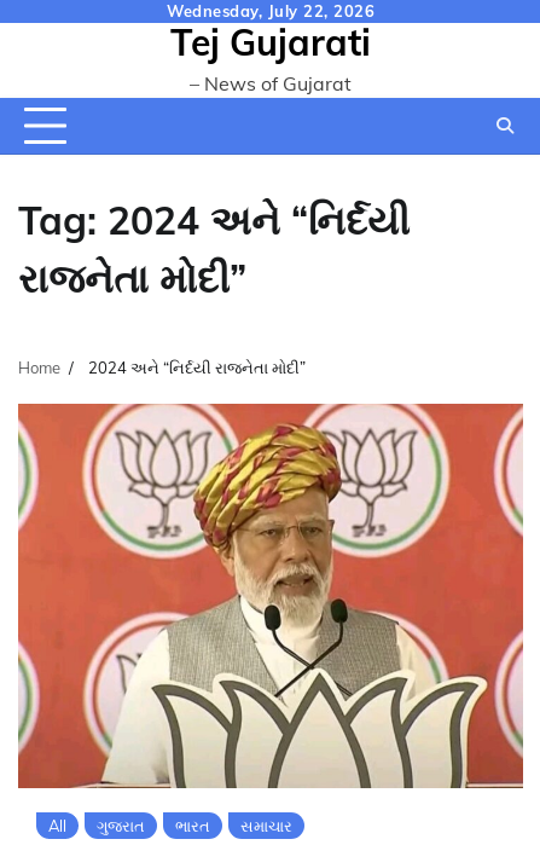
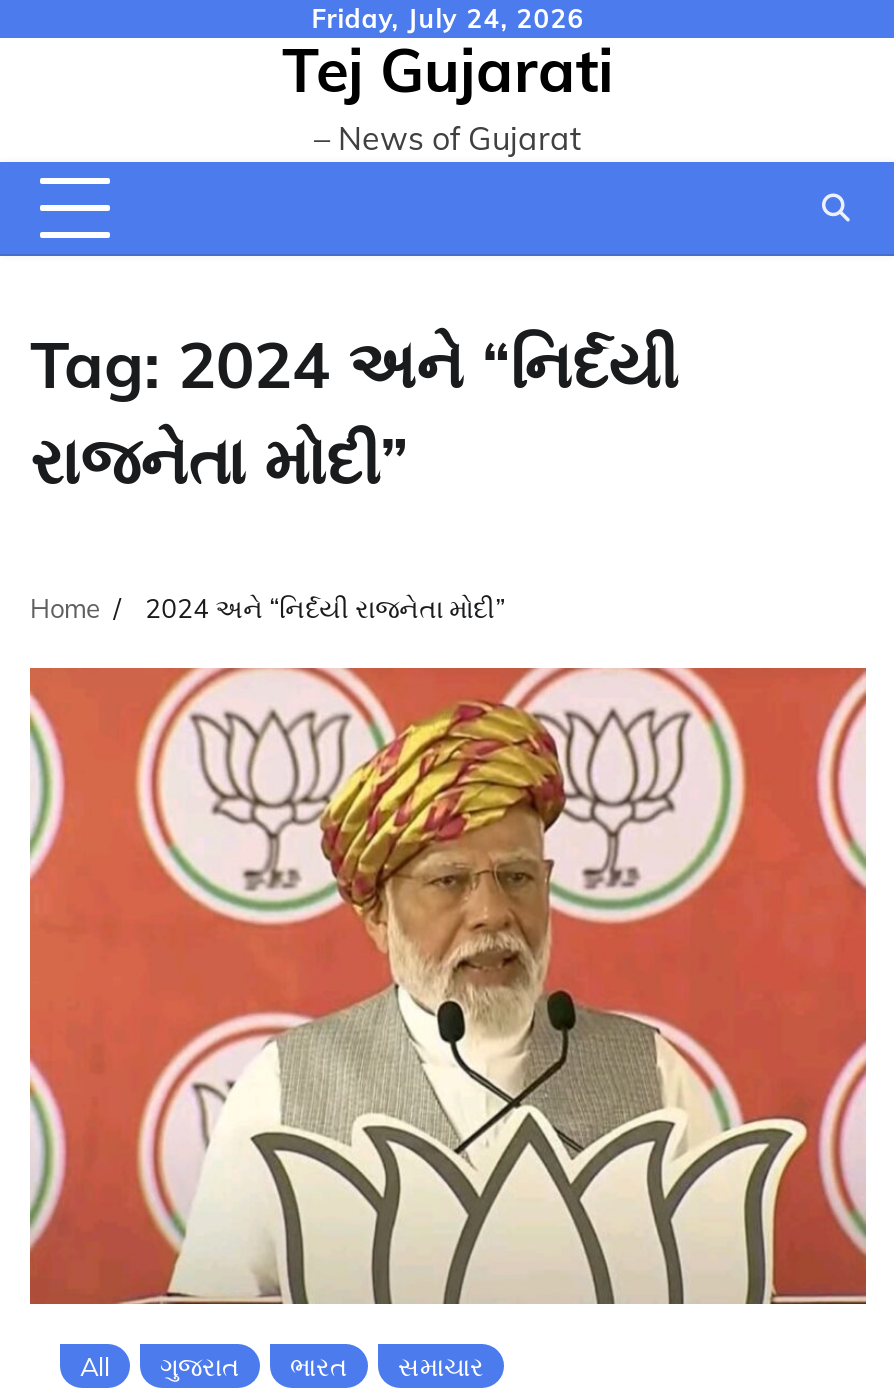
[167,1,374,21] Wednesday, July 22, 2026 -> [312,2,584,34] Friday, July 24, 2026

